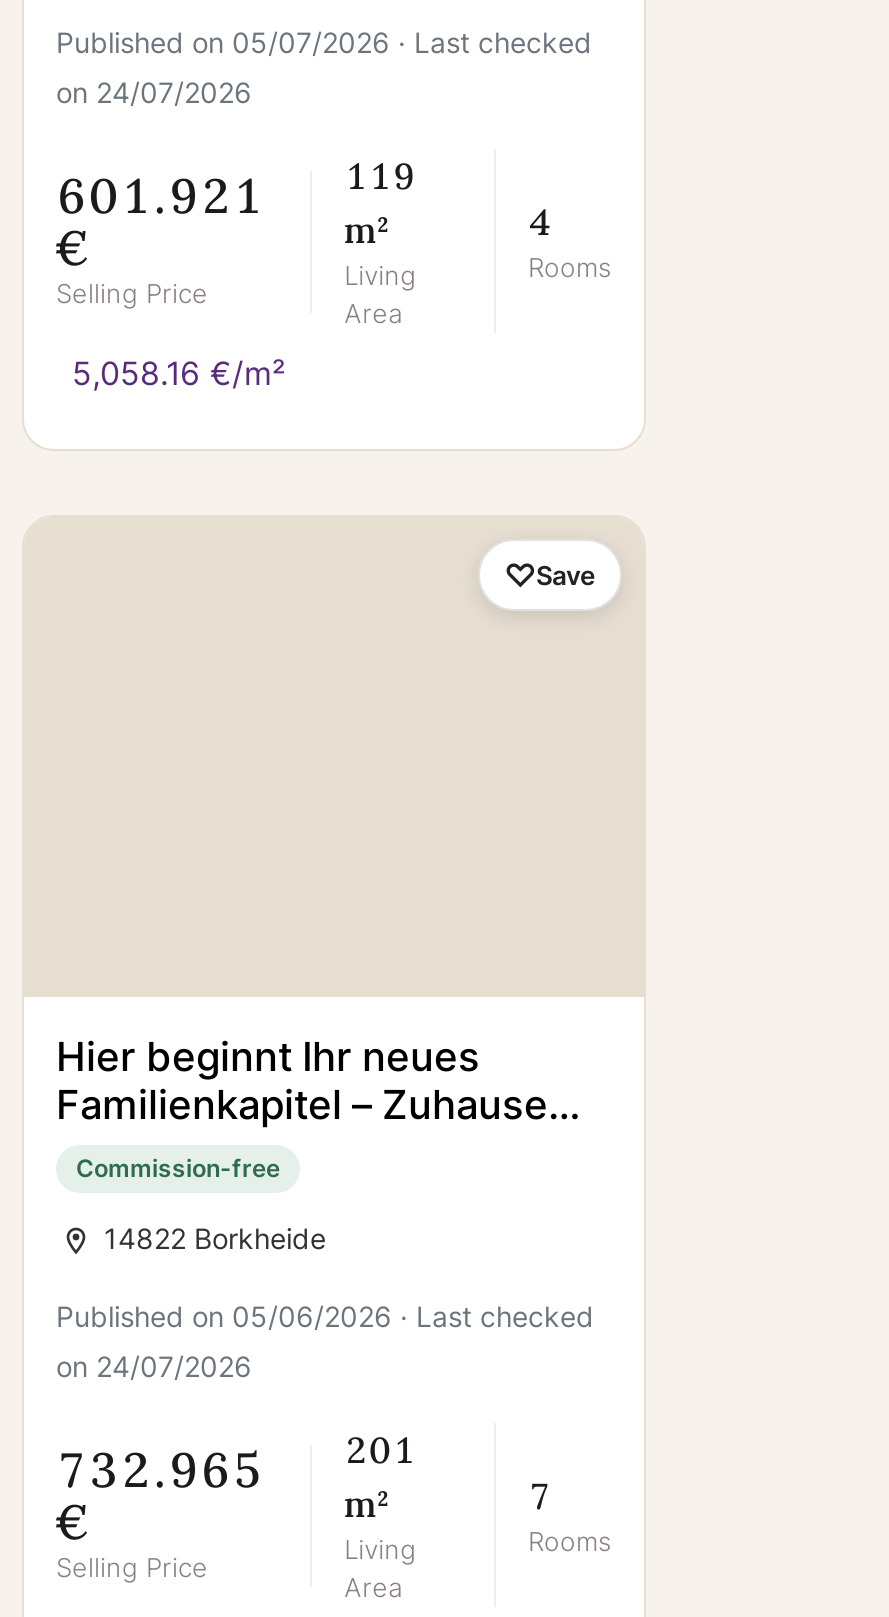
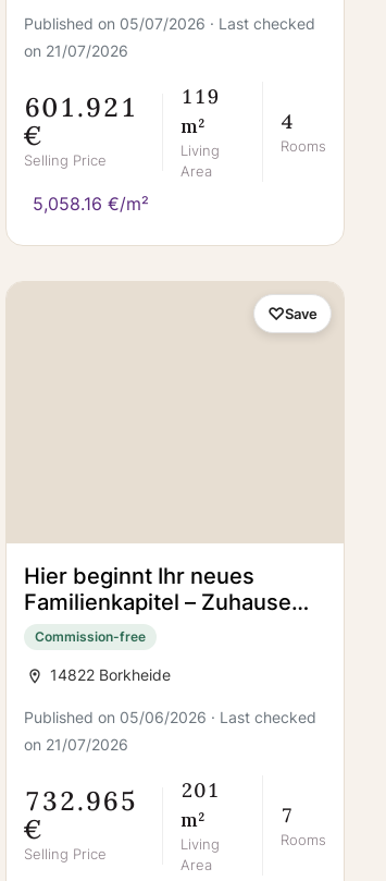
[56,75,252,109] on 24/07/2026 -> [24,41,128,60] on 21/07/2026
[56,1349,252,1383] on 24/07/2026 -> [24,735,128,754] on 21/07/2026

